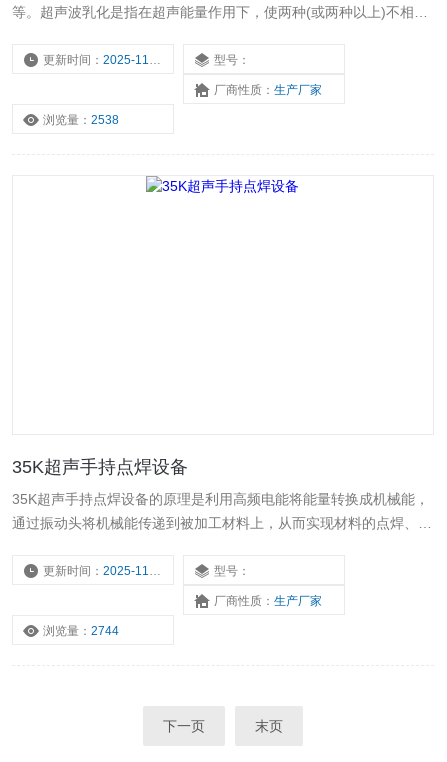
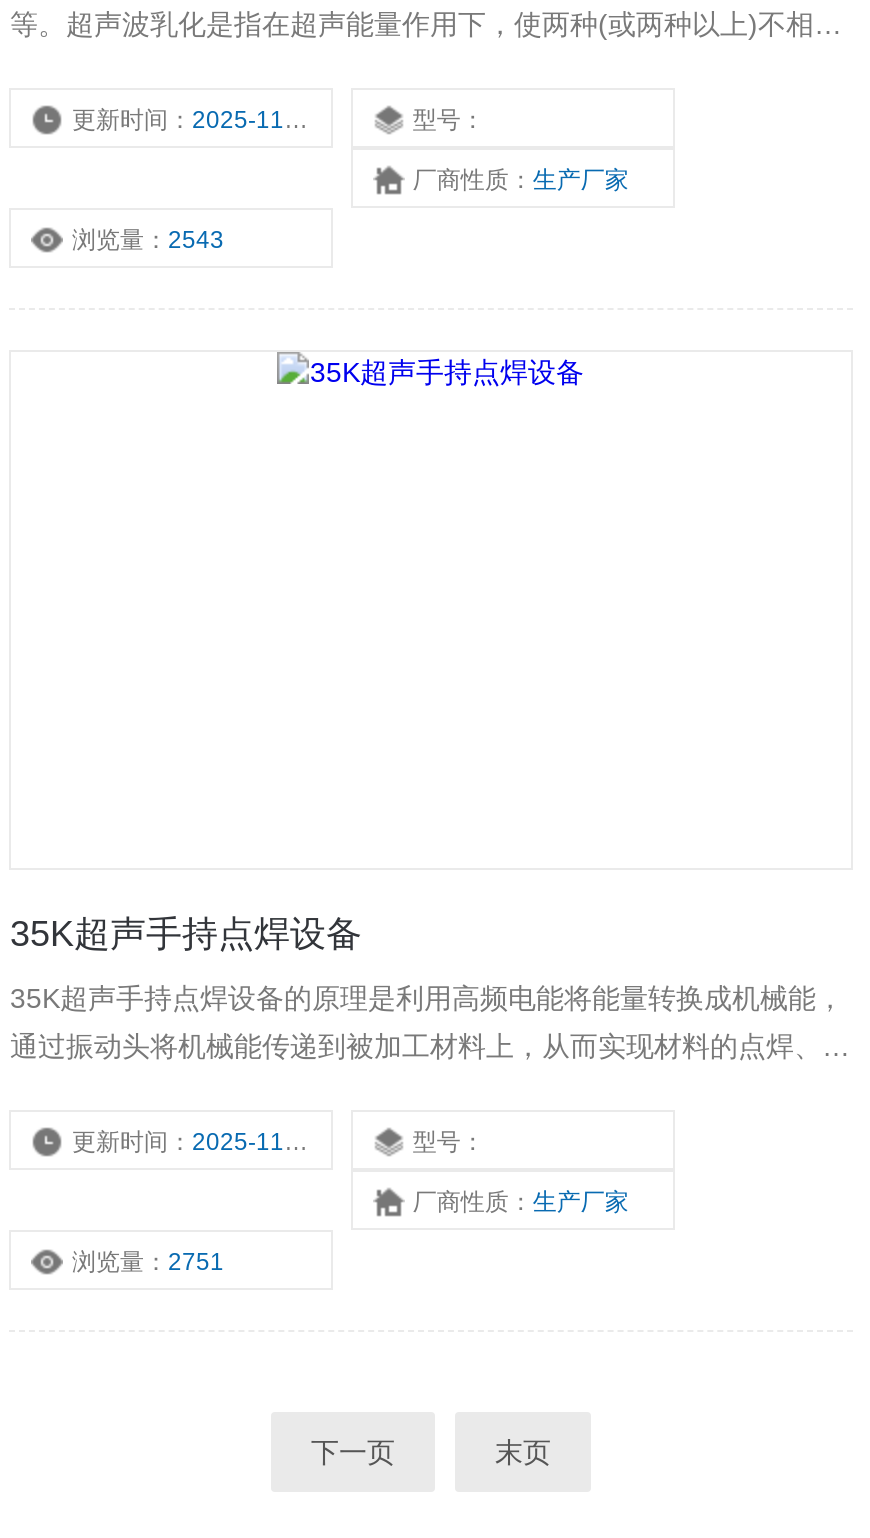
[43,113,119,127] 浏览量：2538 -> [72,226,224,254] 浏览量：2543
[43,624,119,638] 浏览量：2744 -> [72,1248,224,1276] 浏览量：2751

